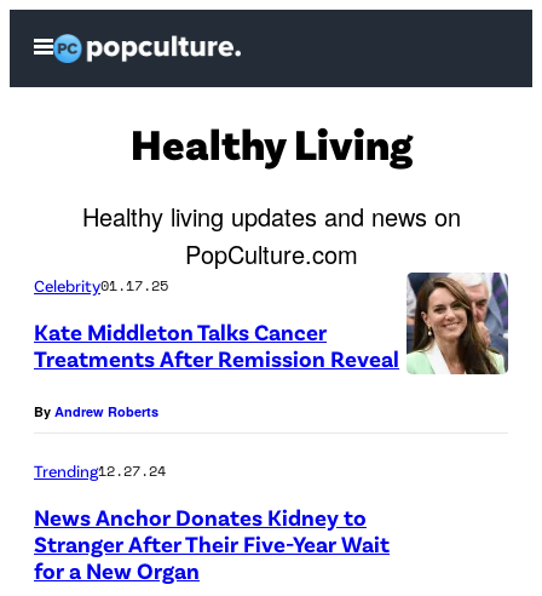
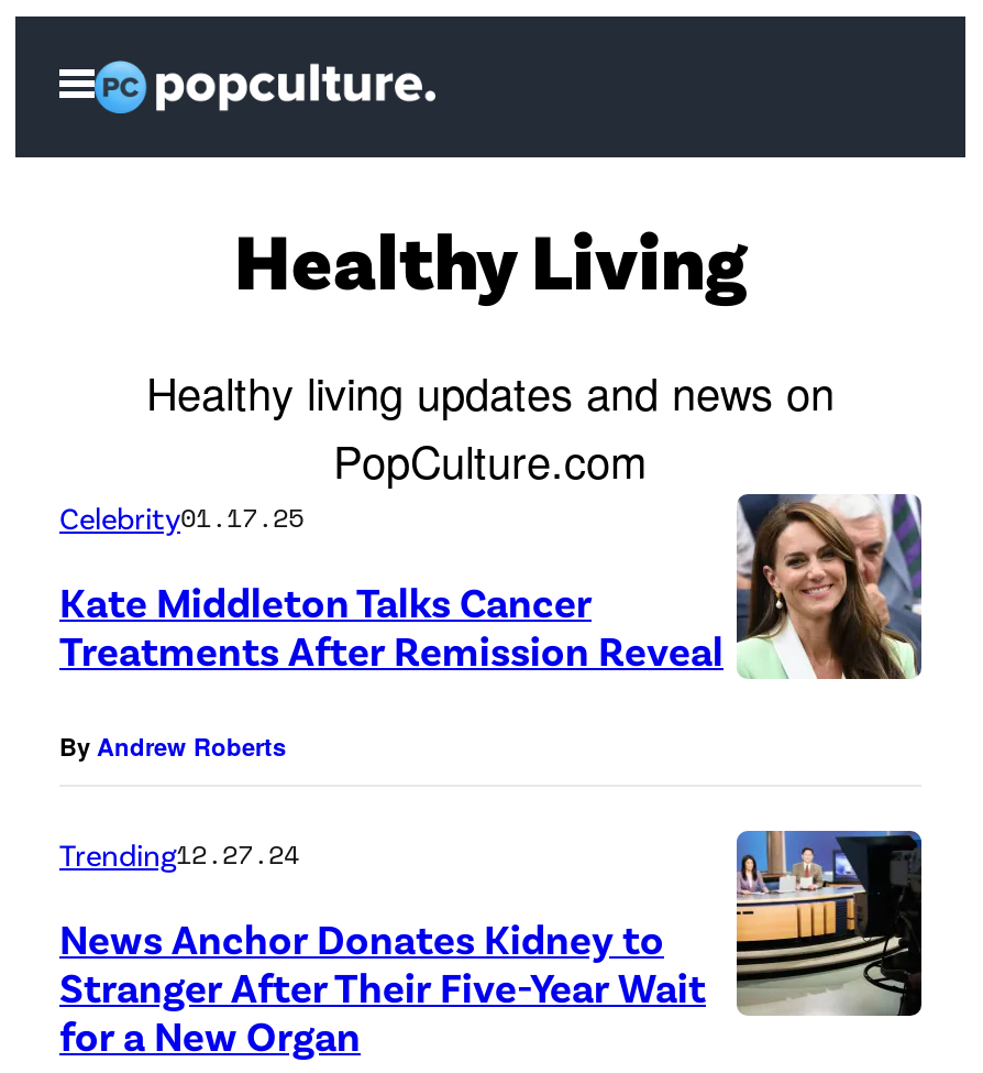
none -> [735,829,924,1018] [image]

